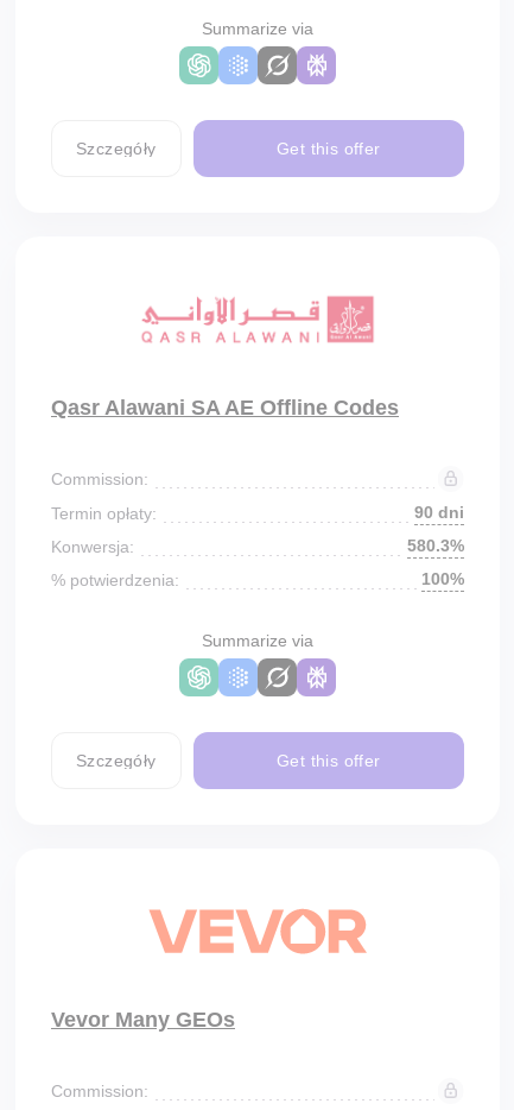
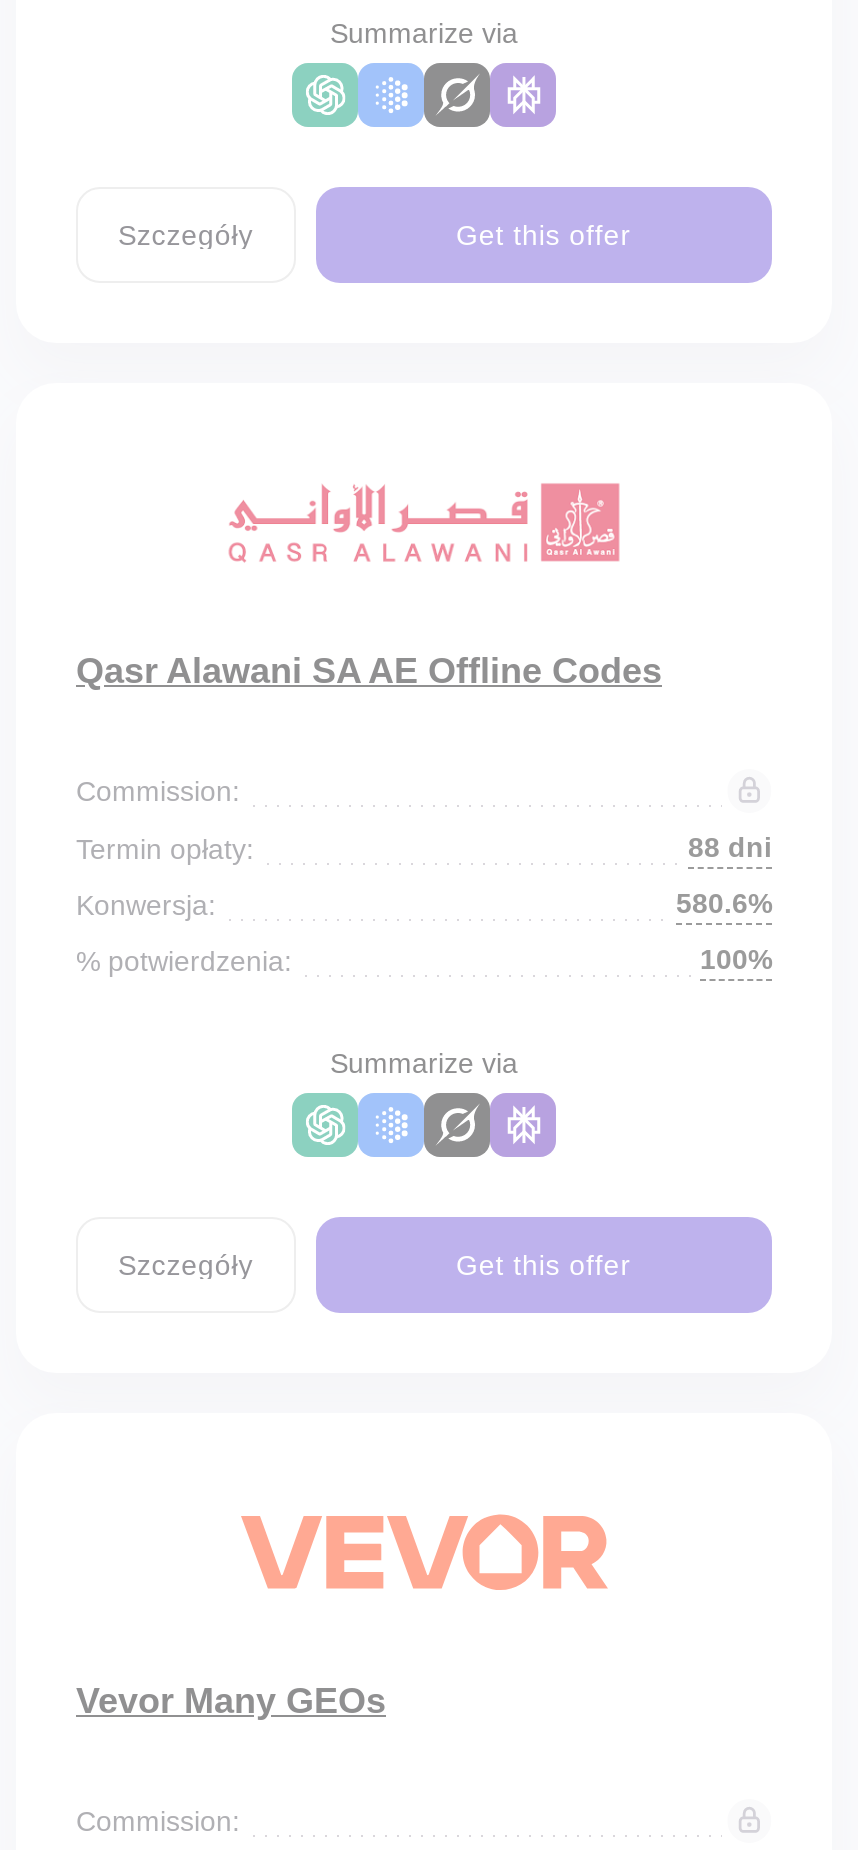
[414,503,464,522] 90 dni -> [688,831,772,863] 88 dni
[407,536,464,555] 580.3% -> [676,887,772,919] 580.6%

